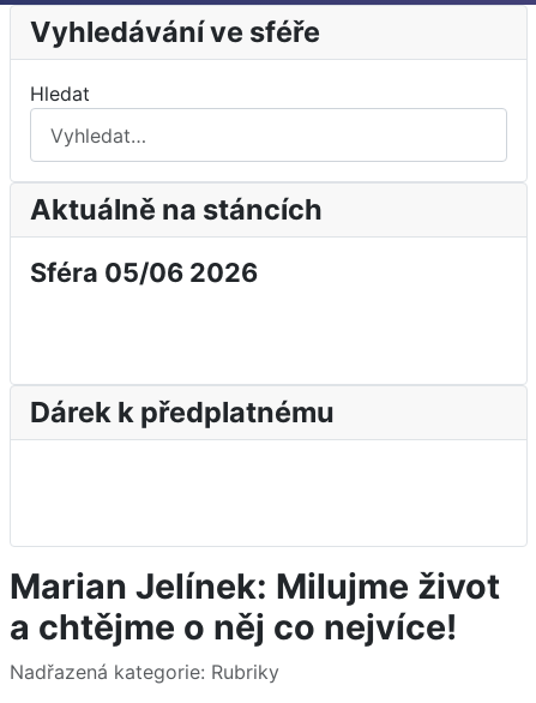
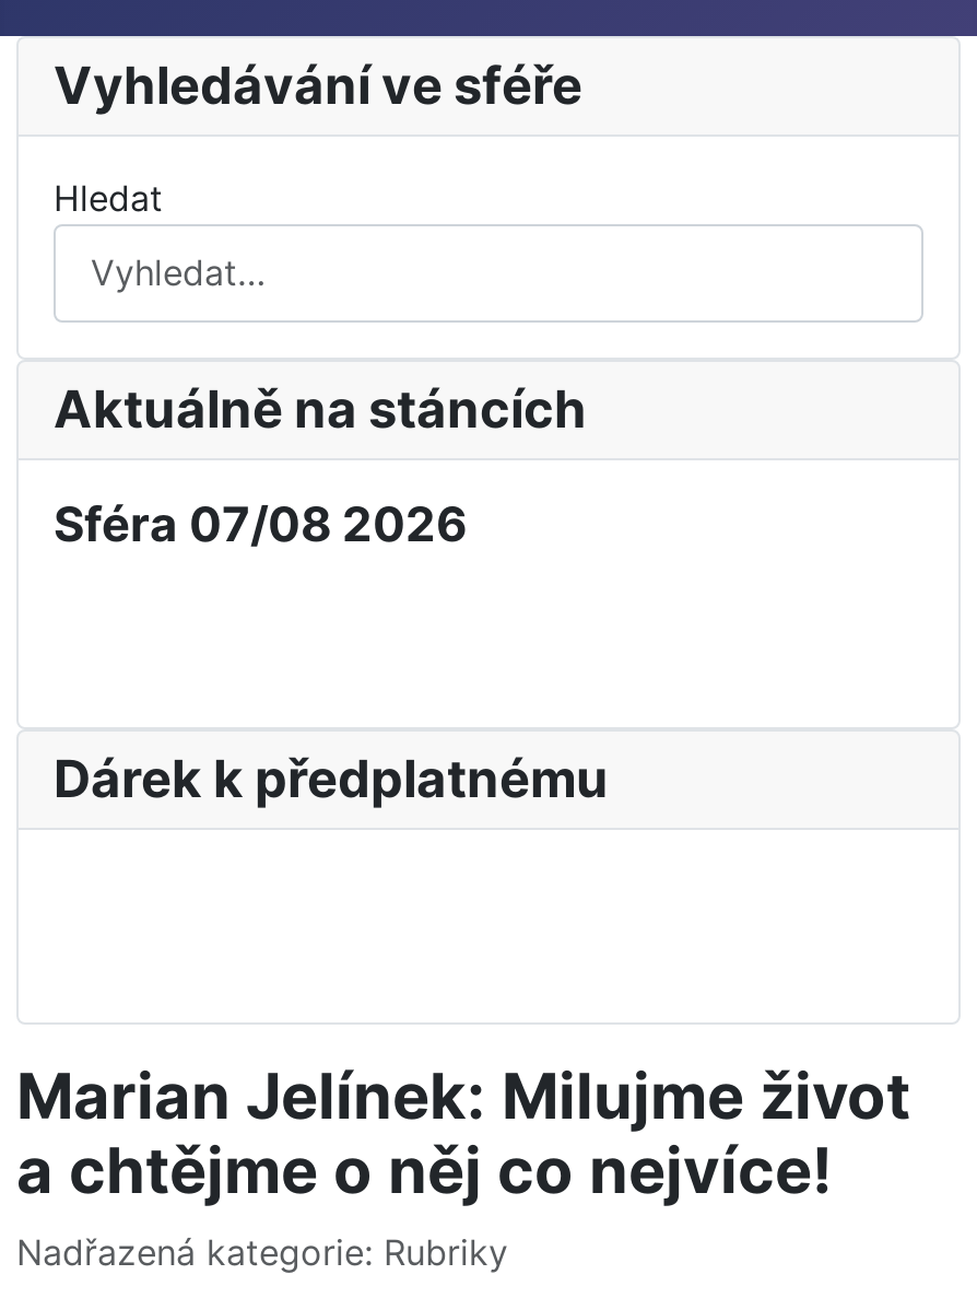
[30,257,258,288] Sféra 05/06 2026 -> [54,495,467,552] Sféra 07/08 2026

